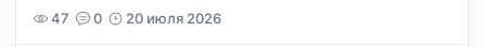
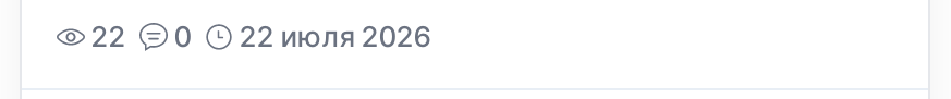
[51,10,69,27] 47 -> [91,18,125,53] 22
[126,10,221,27] 20 июля 2026 -> [239,18,431,53] 22 июля 2026

